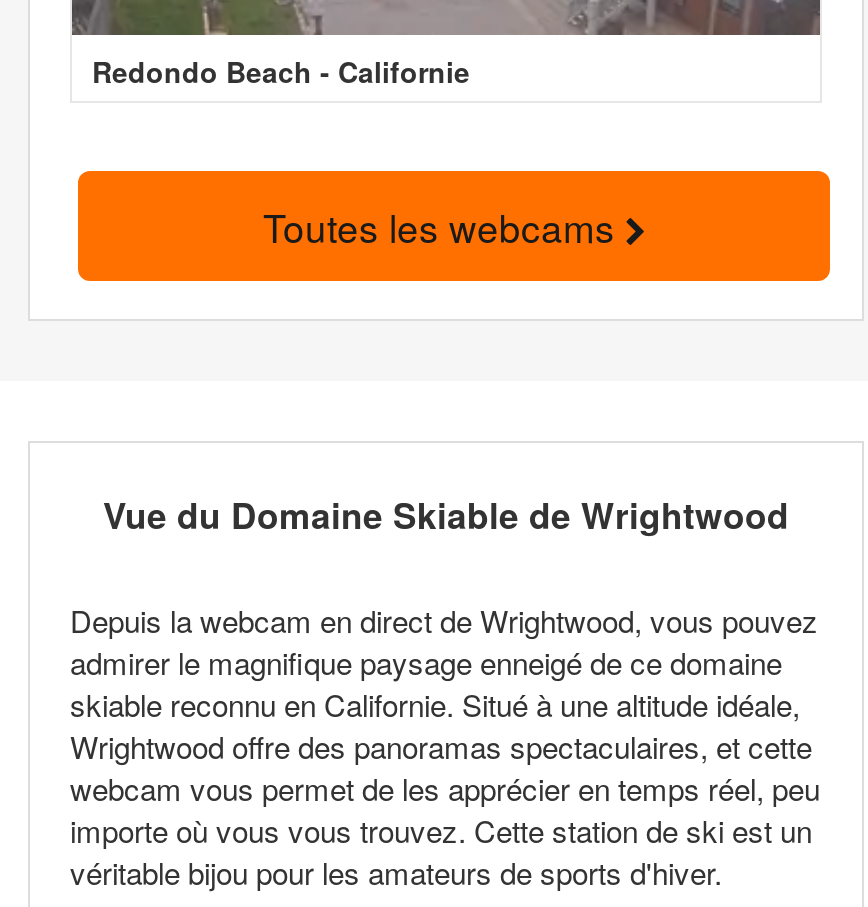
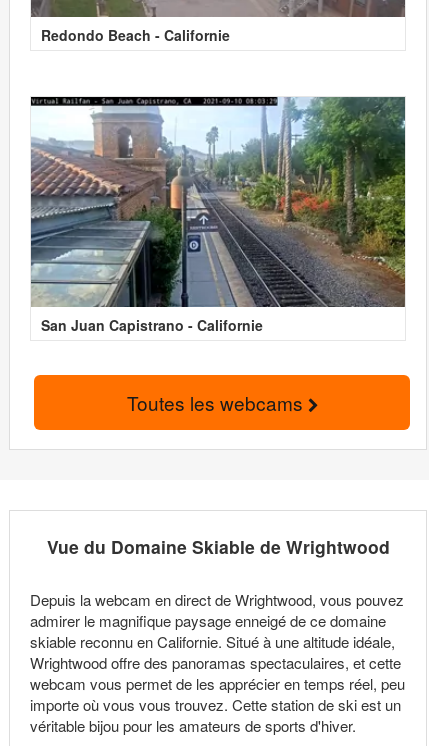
none -> [31,85,405,335] [image] | San Juan Capistrano - Californie

